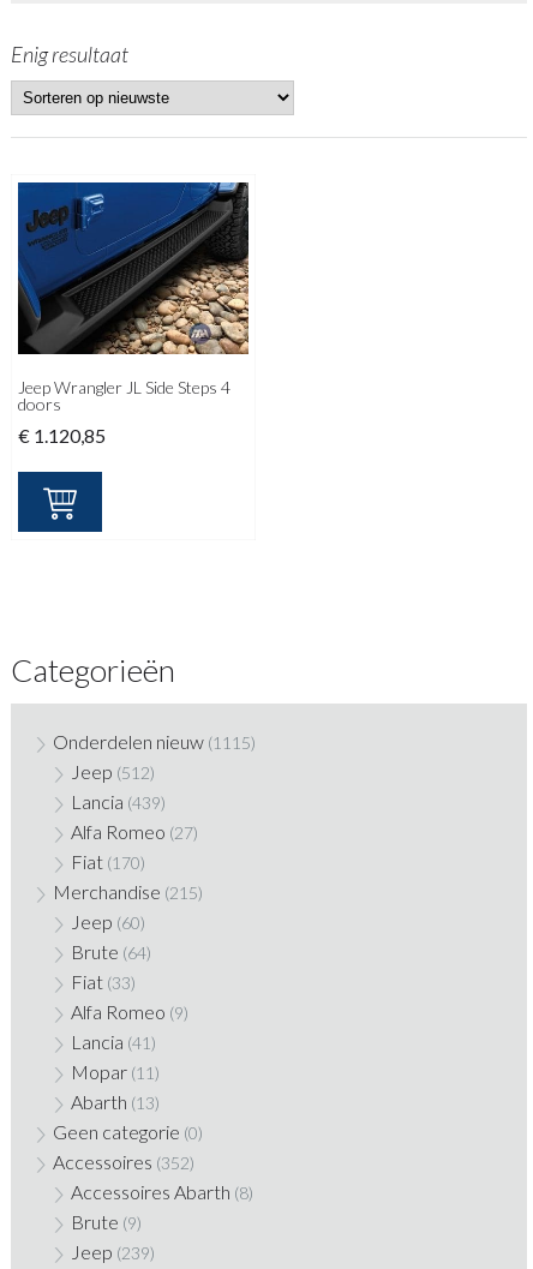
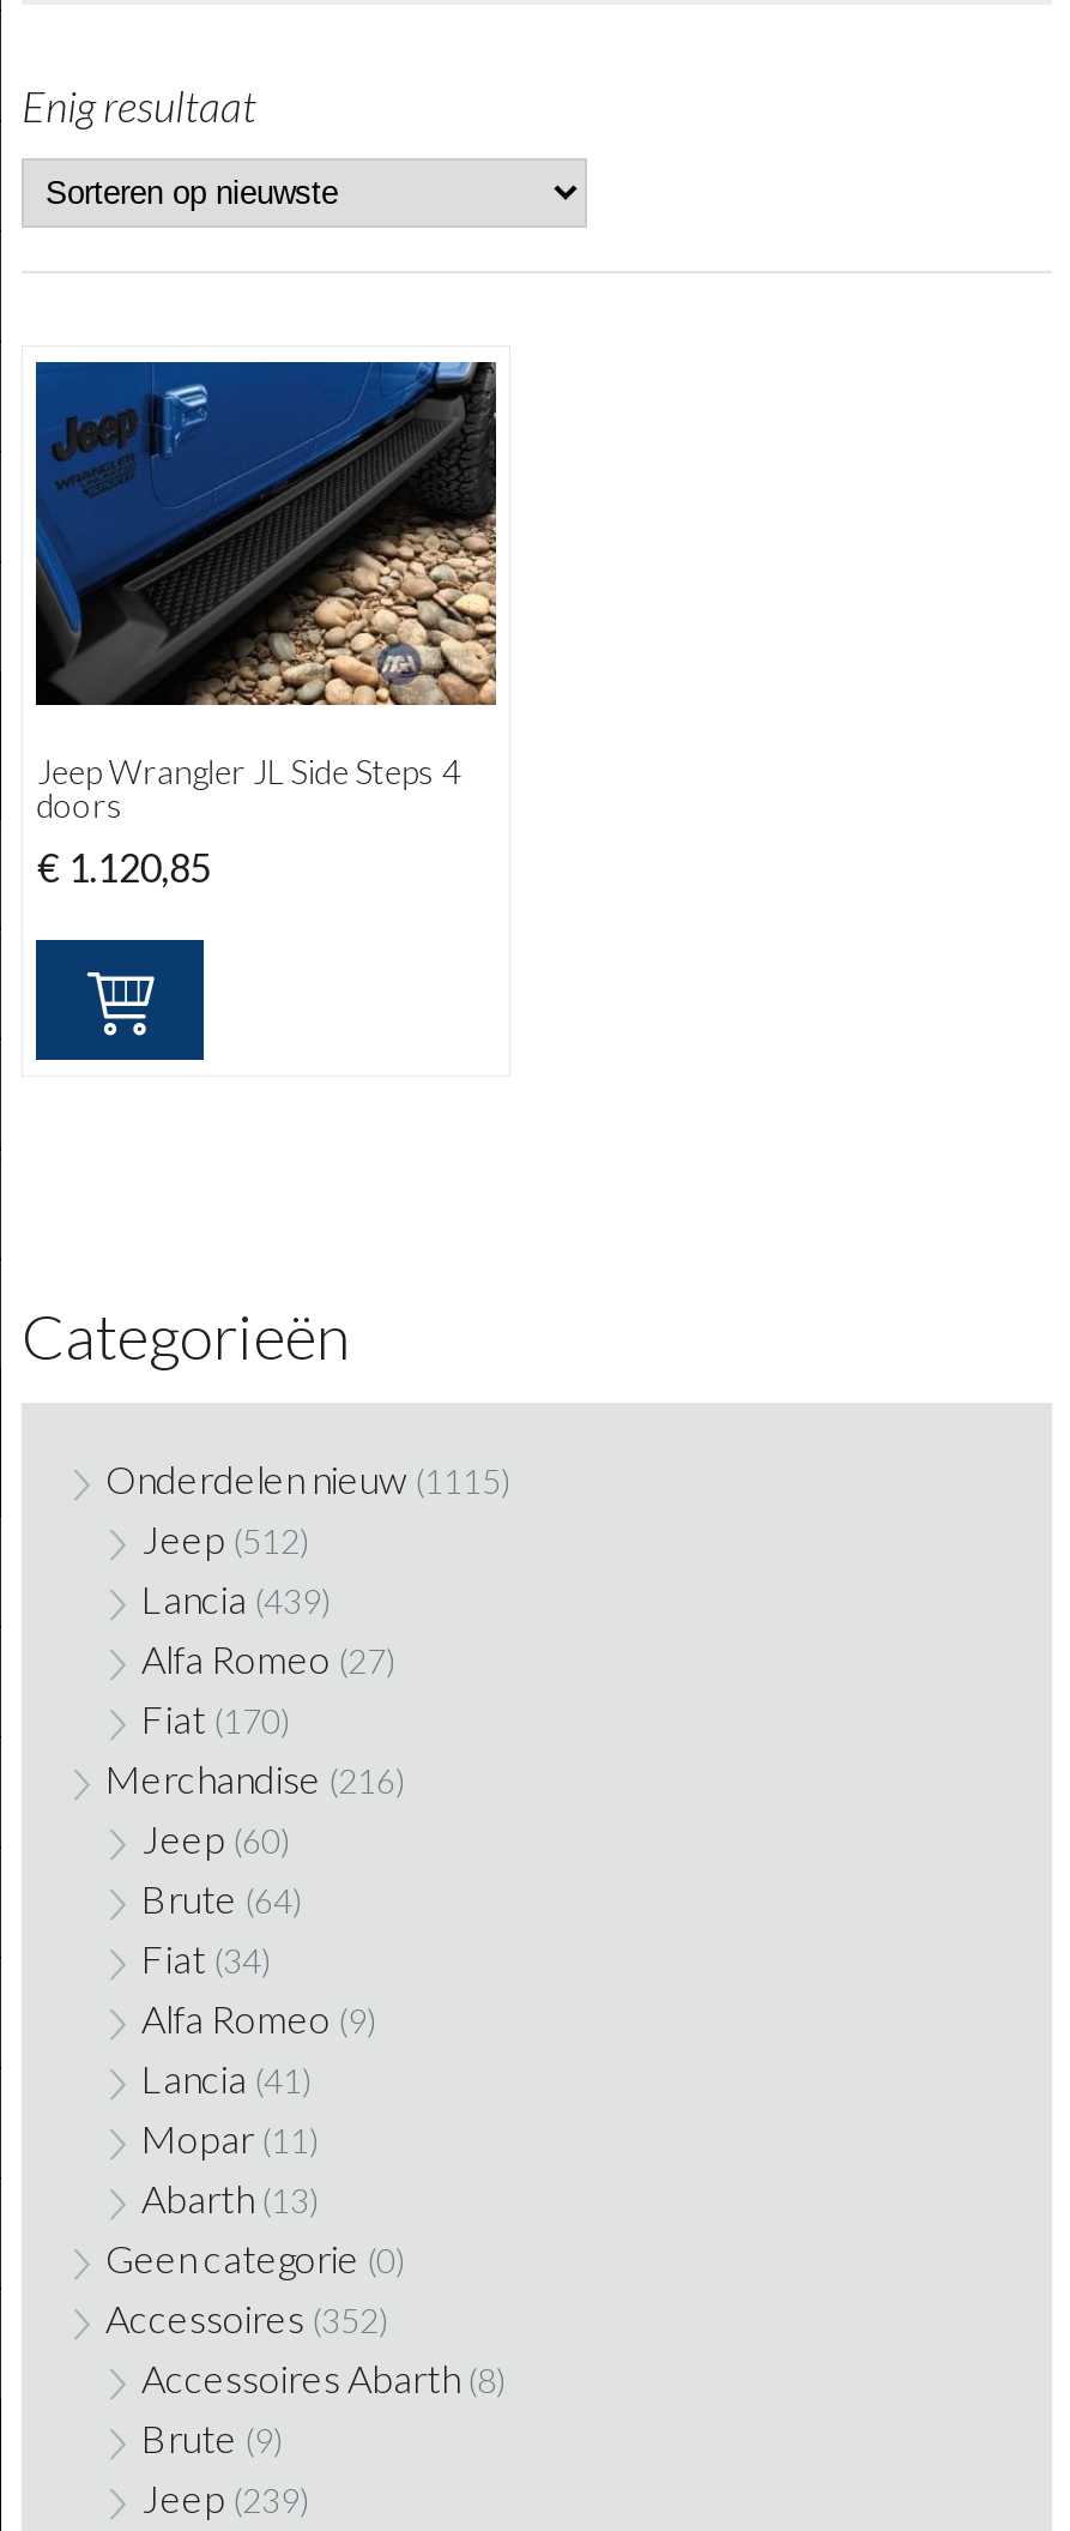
[53,881,203,903] Merchandise (215) -> [105,1756,405,1802] Merchandise (216)
[71,971,136,993] Fiat (33) -> [141,1936,271,1982] Fiat (34)

